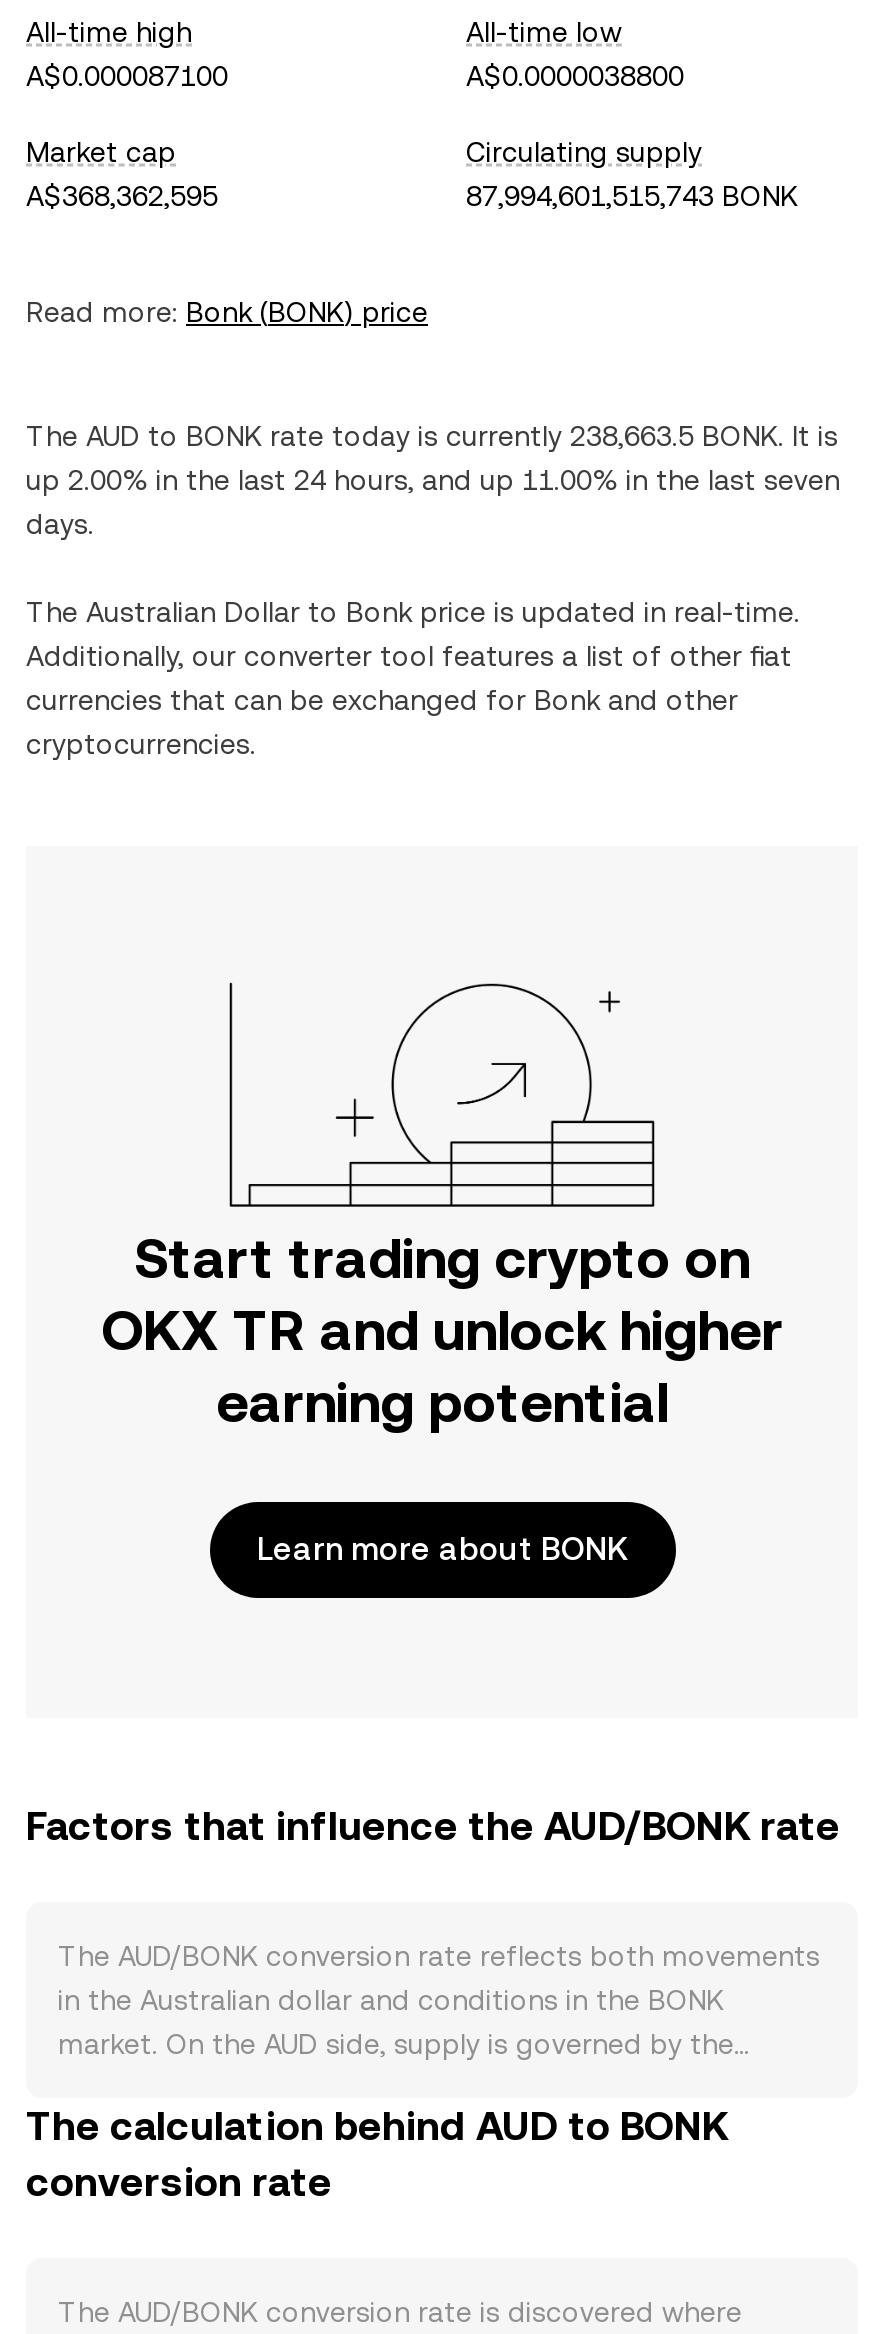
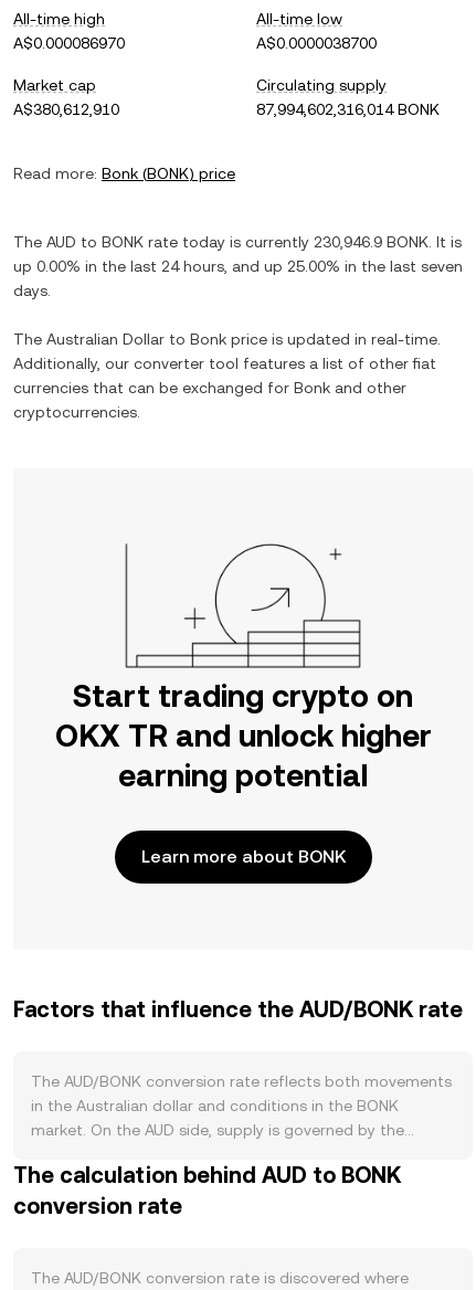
[26,60,228,92] A$0.000087100 -> [13,34,125,52] A$0.000086970
[466,60,684,92] A$0.0000038800 -> [256,34,377,52] A$0.0000038700
[26,180,218,212] A$368,362,595 -> [13,101,119,118] A$380,612,910
[466,180,798,212] 87,994,601,515,743 BONK -> [256,101,440,118] 87,994,602,316,014 BONK
[26,420,838,452] The AUD to BONK rate today is currently 238,663.5 BONK. It is -> [13,233,462,251] The AUD to BONK rate today is currently 230,946.9 BONK. It is
[26,464,840,496] up 2.00% in the last 24 hours, and up 11.00% in the last seven -> [13,257,463,275] up 0.00% in the last 24 hours, and up 25.00% in the last seven

